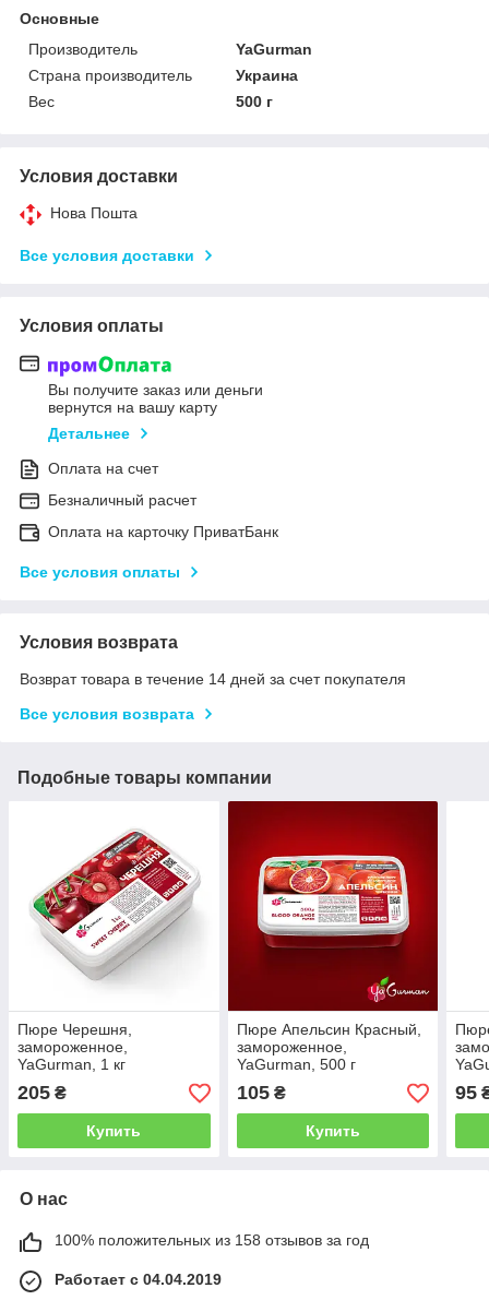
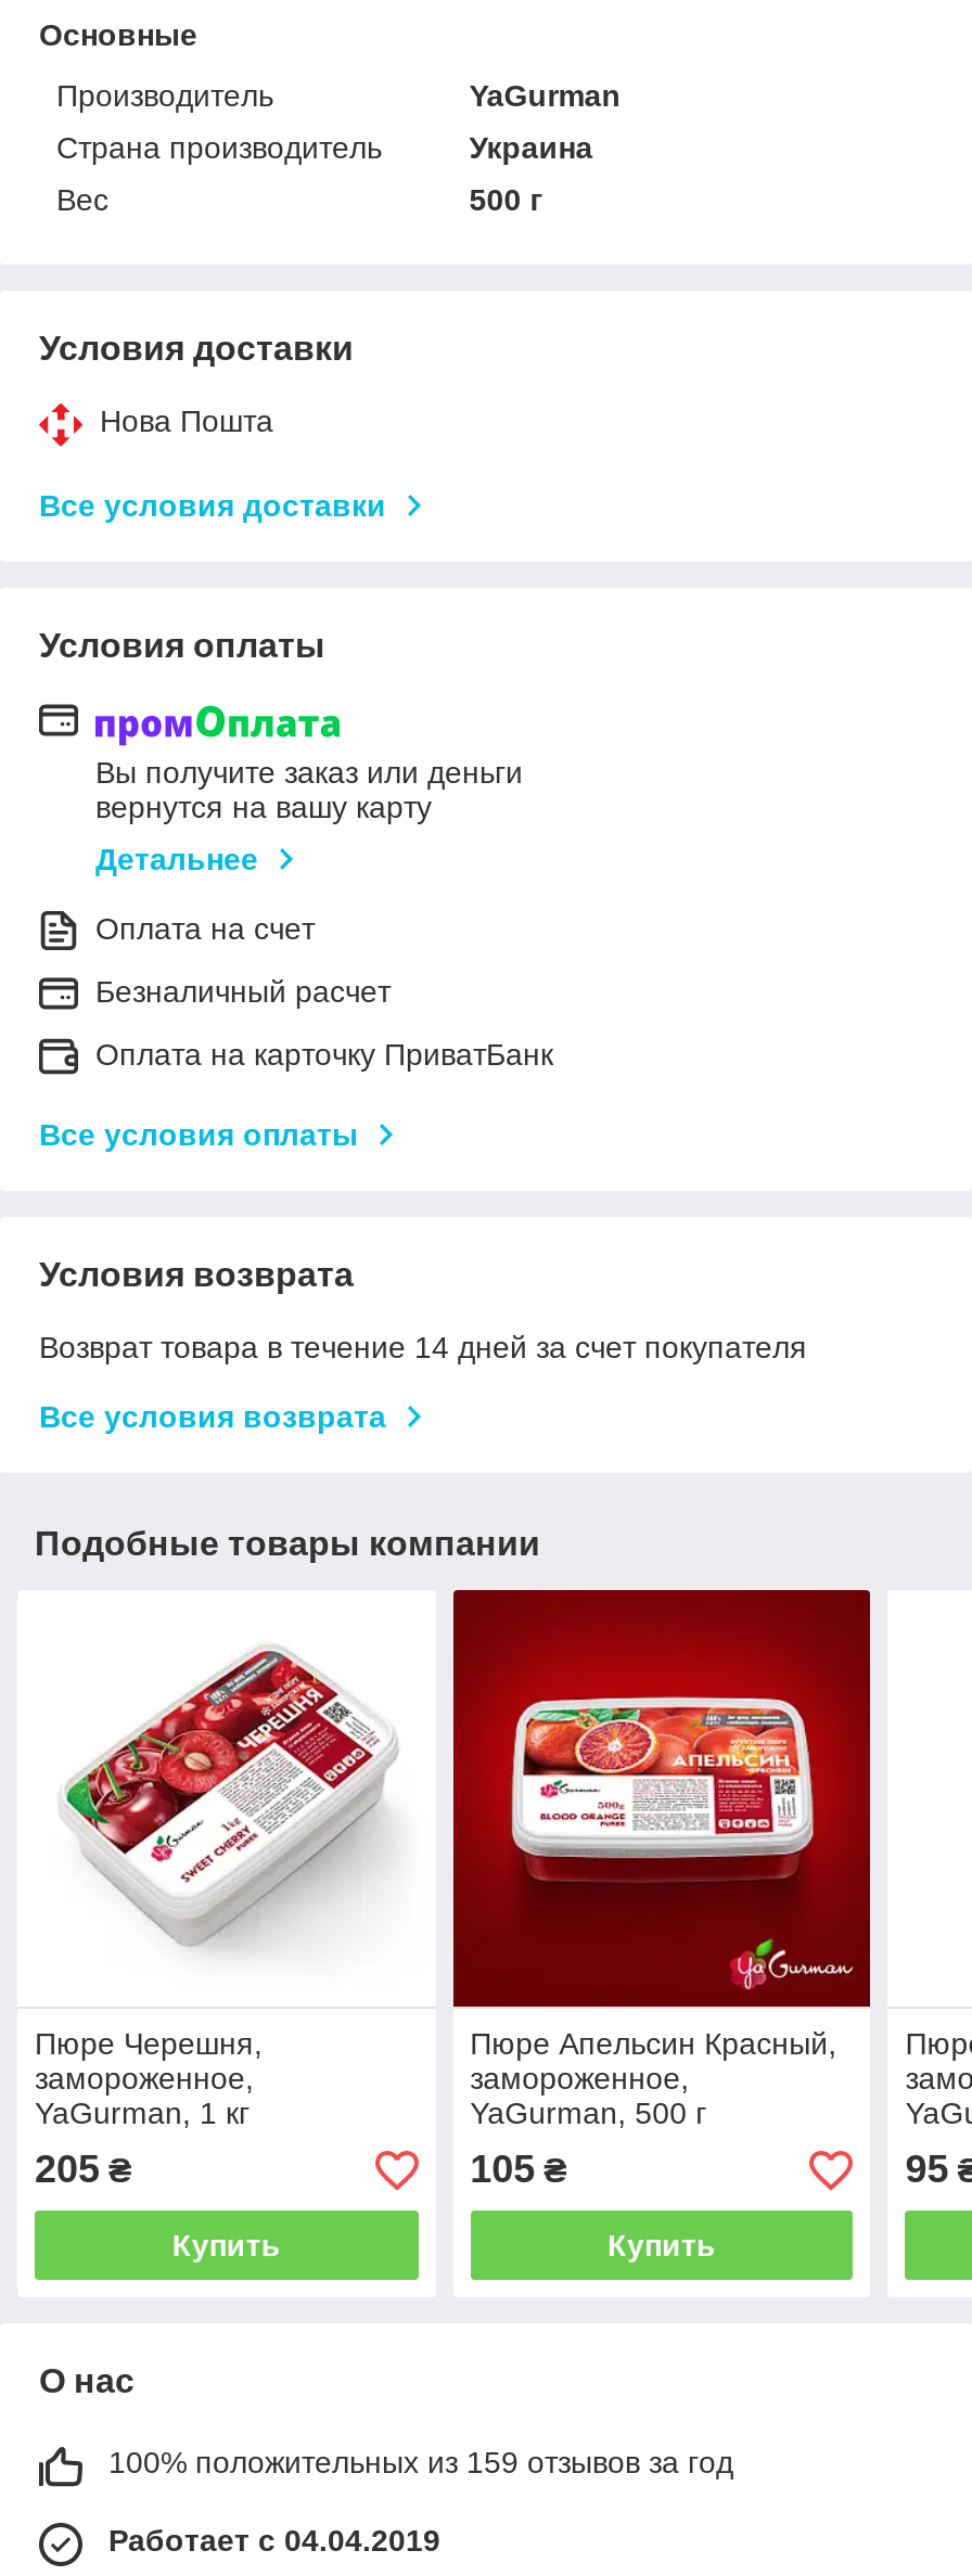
[55,1232,369,1249] 100% положительных из 158 отзывов за год -> [108,2446,733,2481] 100% положительных из 159 отзывов за год

